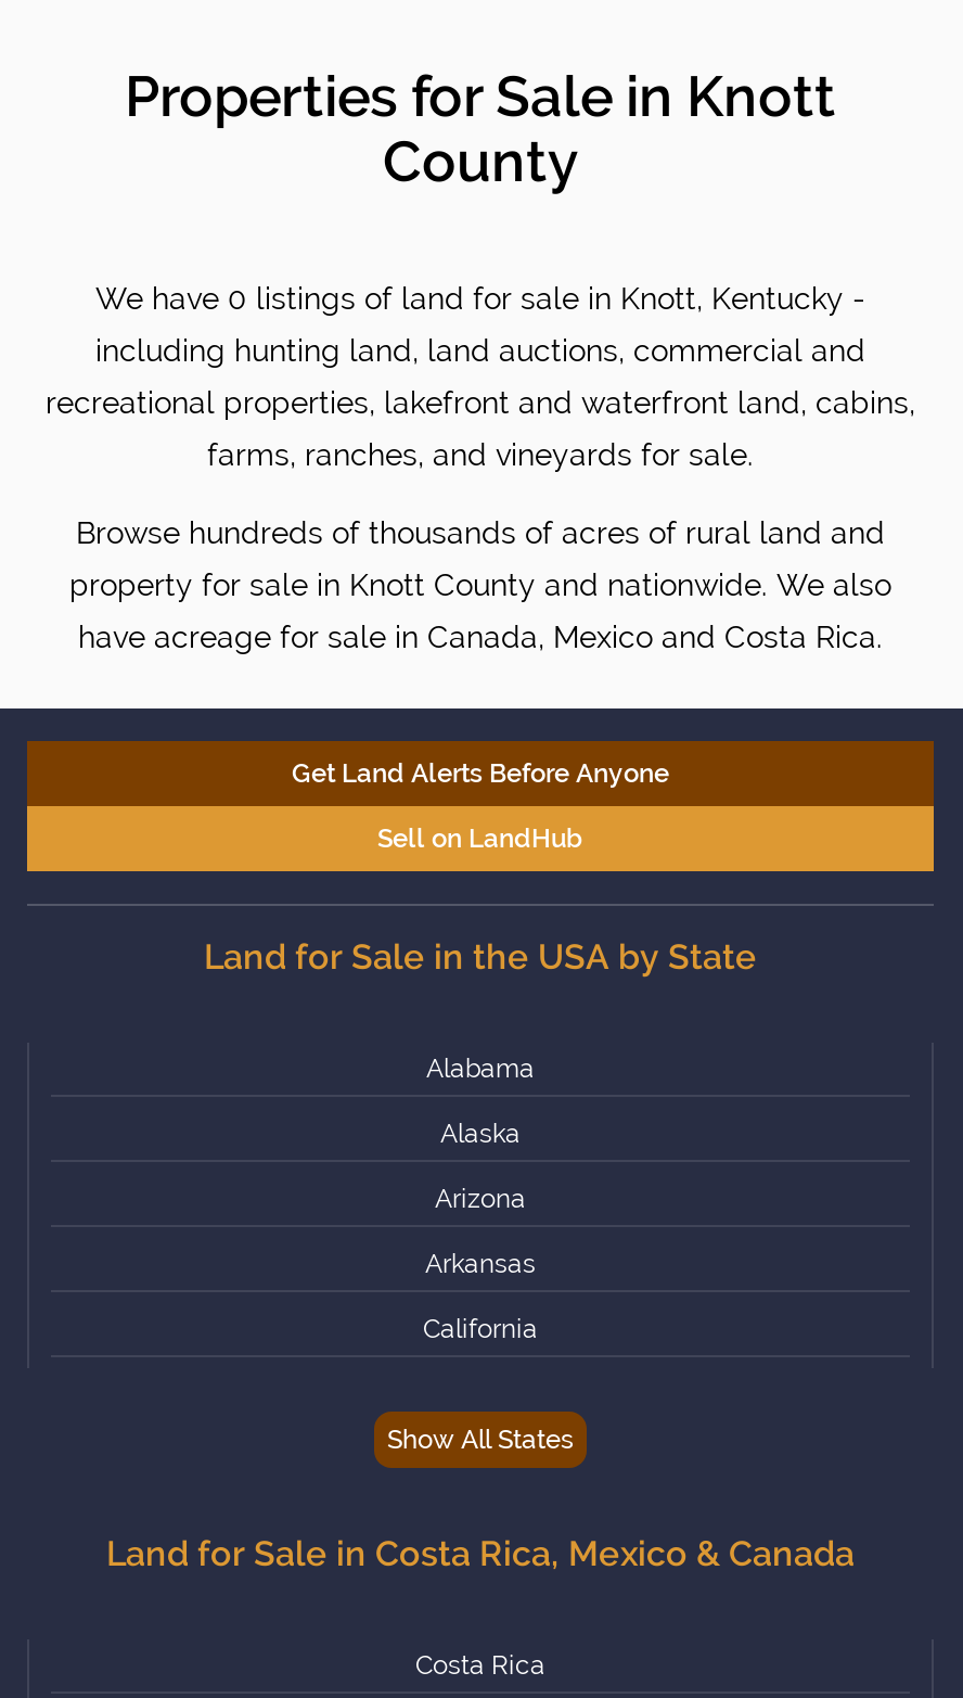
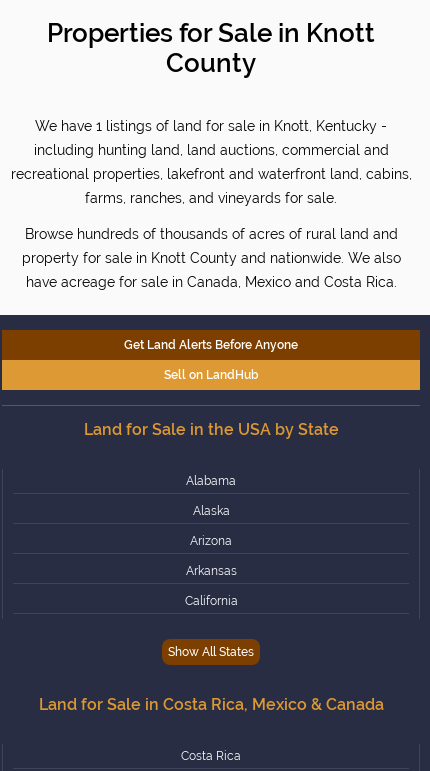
[95,281,865,316] We have 0 listings of land for sale in Knott, Kentucky - -> [35,118,387,134] We have 1 listings of land for sale in Knott, Kentucky -

